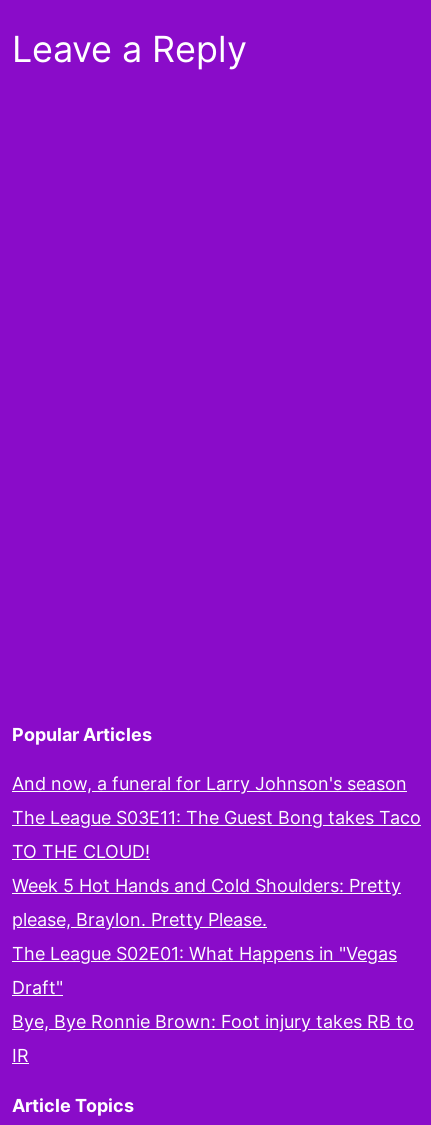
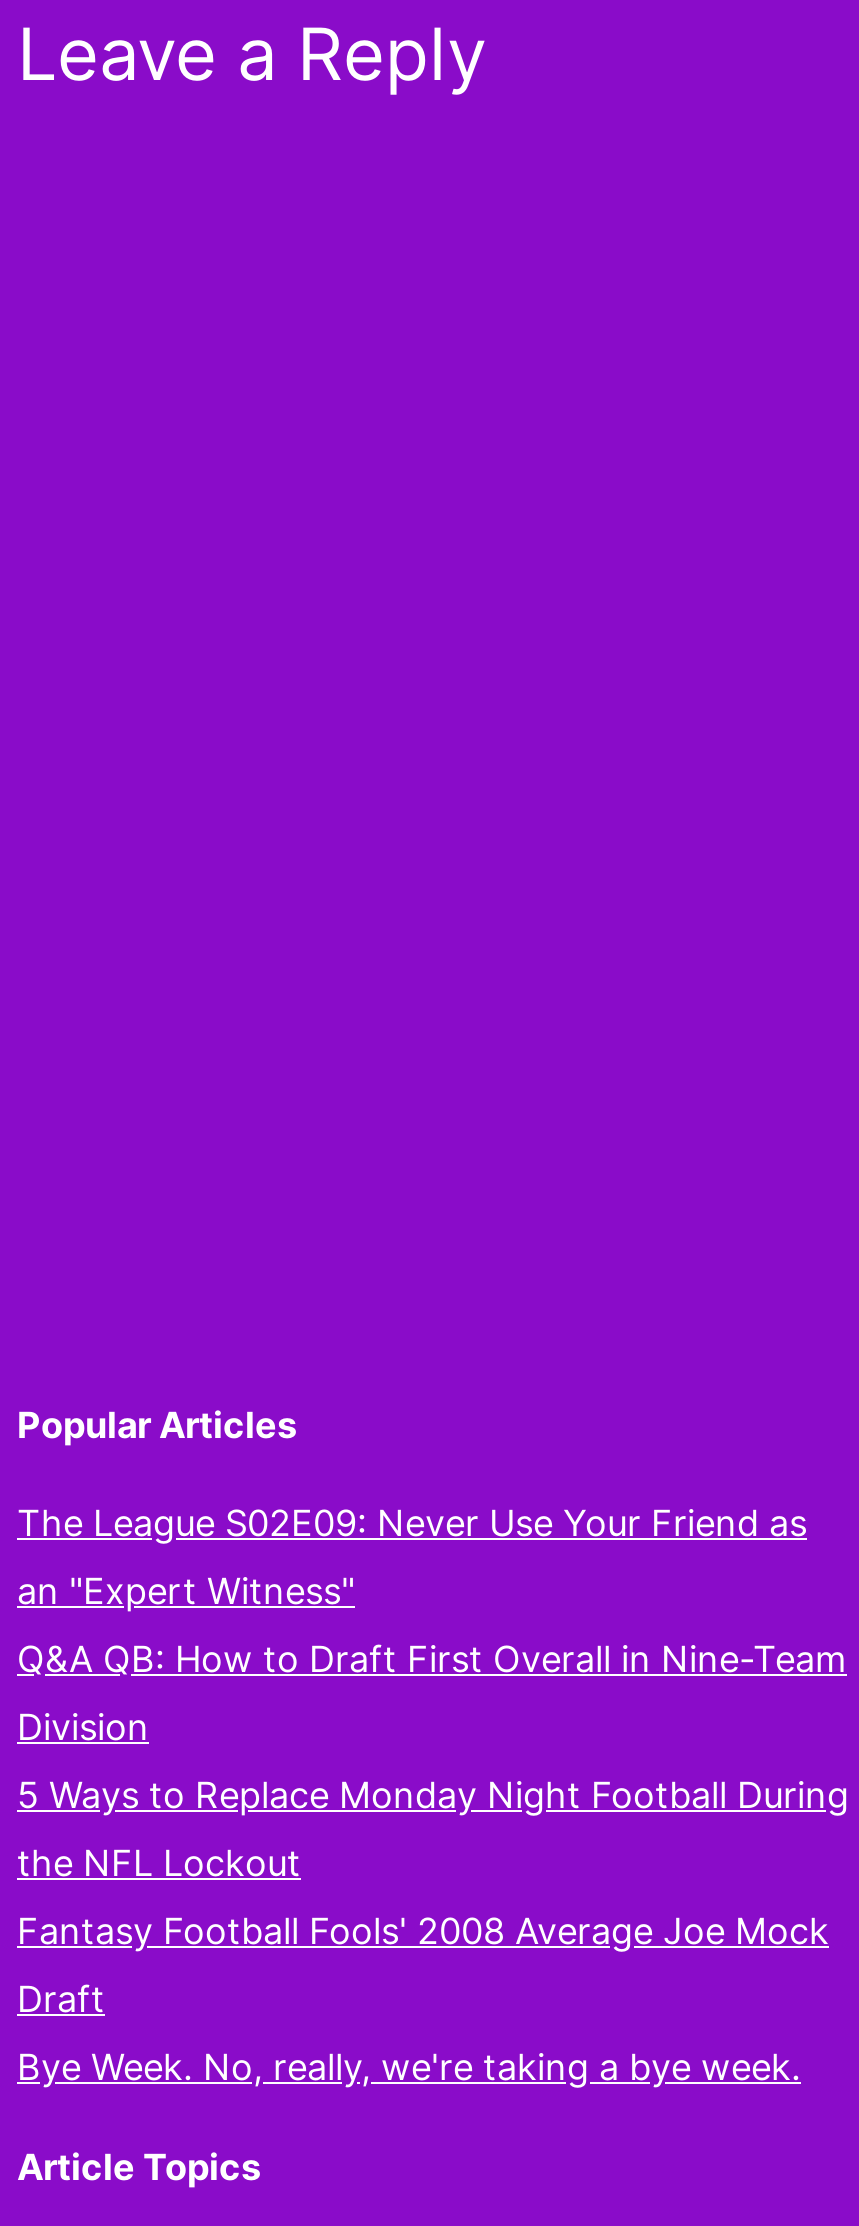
[12,773,407,794] And now, a funeral for Larry Johnson's season -> [17,1502,807,1544] The League S02E09: Never Use Your Friend as
[12,807,421,828] The League S03E11: The Guest Bong takes Taco -> [17,1570,355,1612] an "Expert Witness"
[12,841,150,862] TO THE CLOUD! -> [17,1638,847,1680] Q&A QB: How to Draft First Overall in Nine-Team
[12,875,401,896] Week 5 Hot Hands and Cold Shoulders: Pretty -> [17,1706,149,1748] Division
[12,909,267,930] please, Braylon. Pretty Please. -> [17,1774,849,1816] 5 Ways to Replace Monday Night Football During
[12,943,397,964] The League S02E01: What Happens in "Vegas -> [17,1842,301,1884] the NFL Lockout
[12,977,63,998] Draft" -> [17,1910,829,1952] Fantasy Football Fools' 2008 Average Joe Mock
[12,1011,414,1032] Bye, Bye Ronnie Brown: Foot injury takes RB to -> [17,1978,105,2020] Draft
[12,1045,29,1066] IR -> [17,2046,801,2088] Bye Week. No, really, we're taking a bye week.

